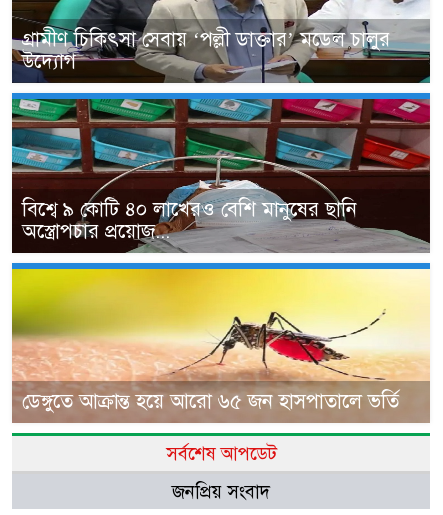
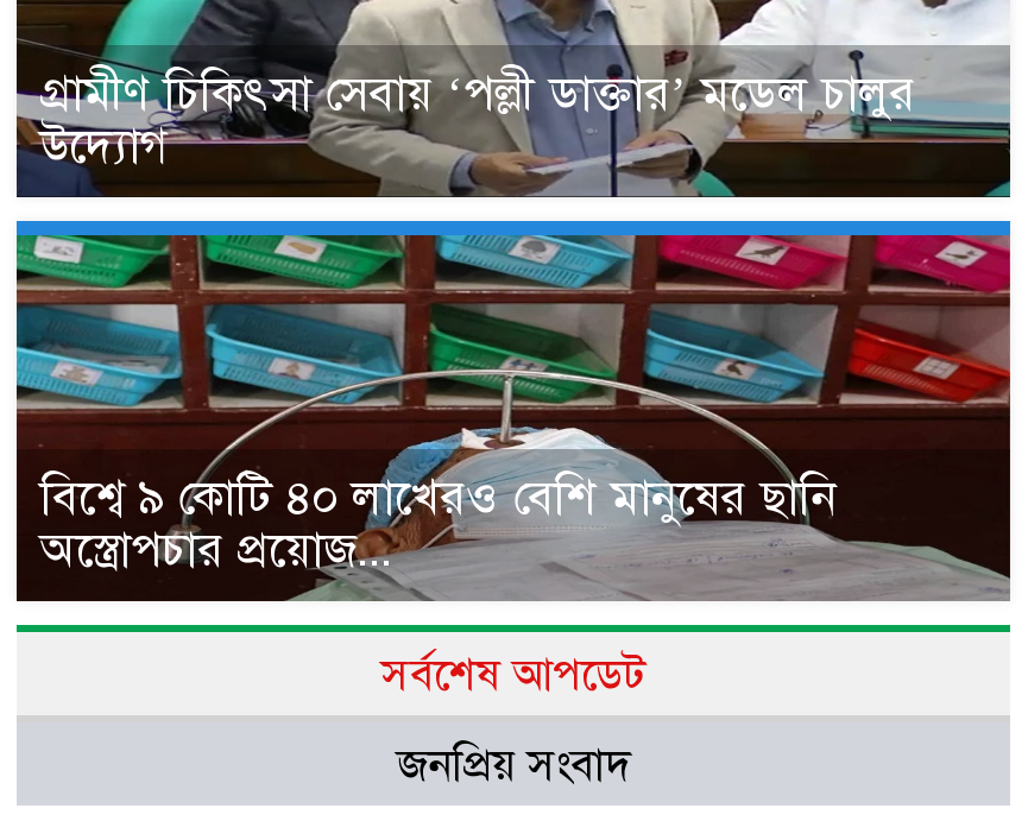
[11,268,430,423] [image] | ডেঙ্গুতে আক্রান্ত হয়ে আরো ৬৫ জন হাসপাতালে ভর্তি -> none

